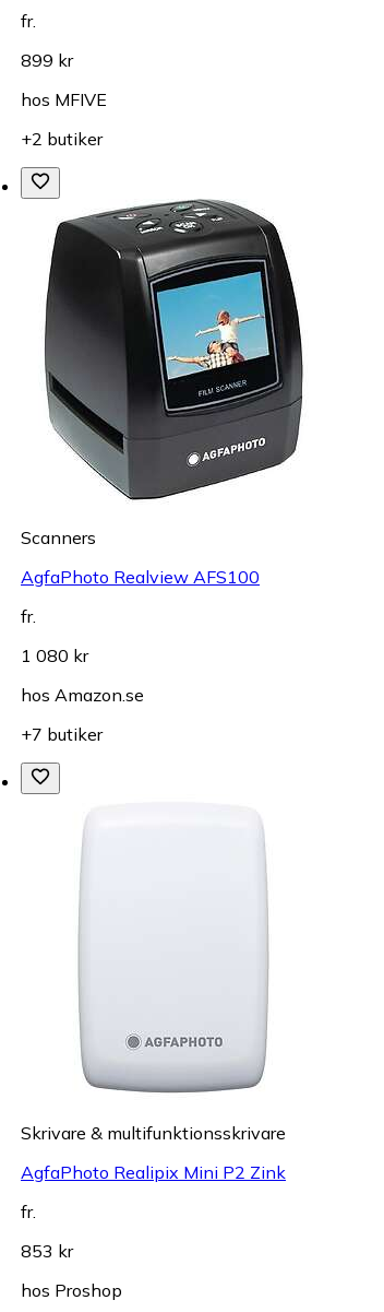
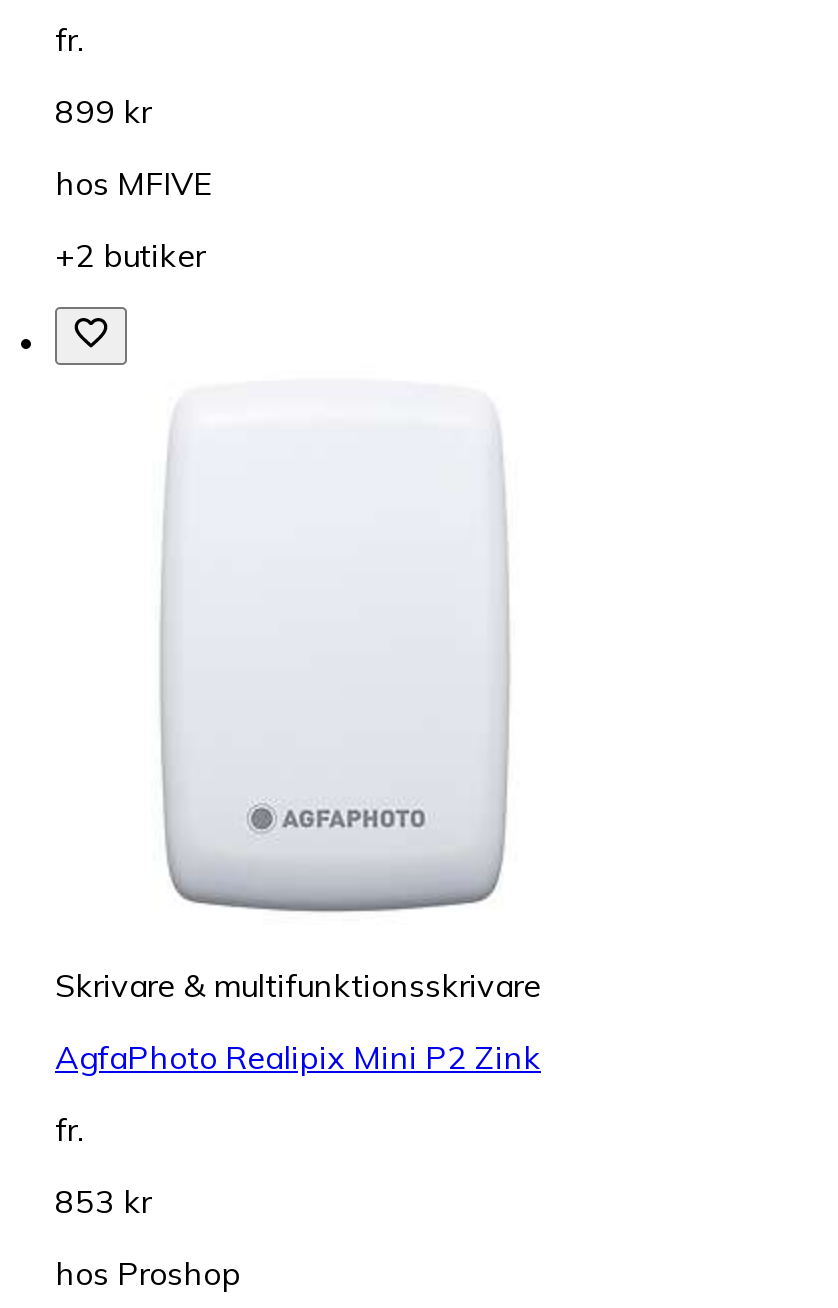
[21,199,304,745] [image] | Scanners | AgfaPhoto Realview AFS100 | fr. | 1 080 kr | hos Amazon.se | +7 butiker -> none

